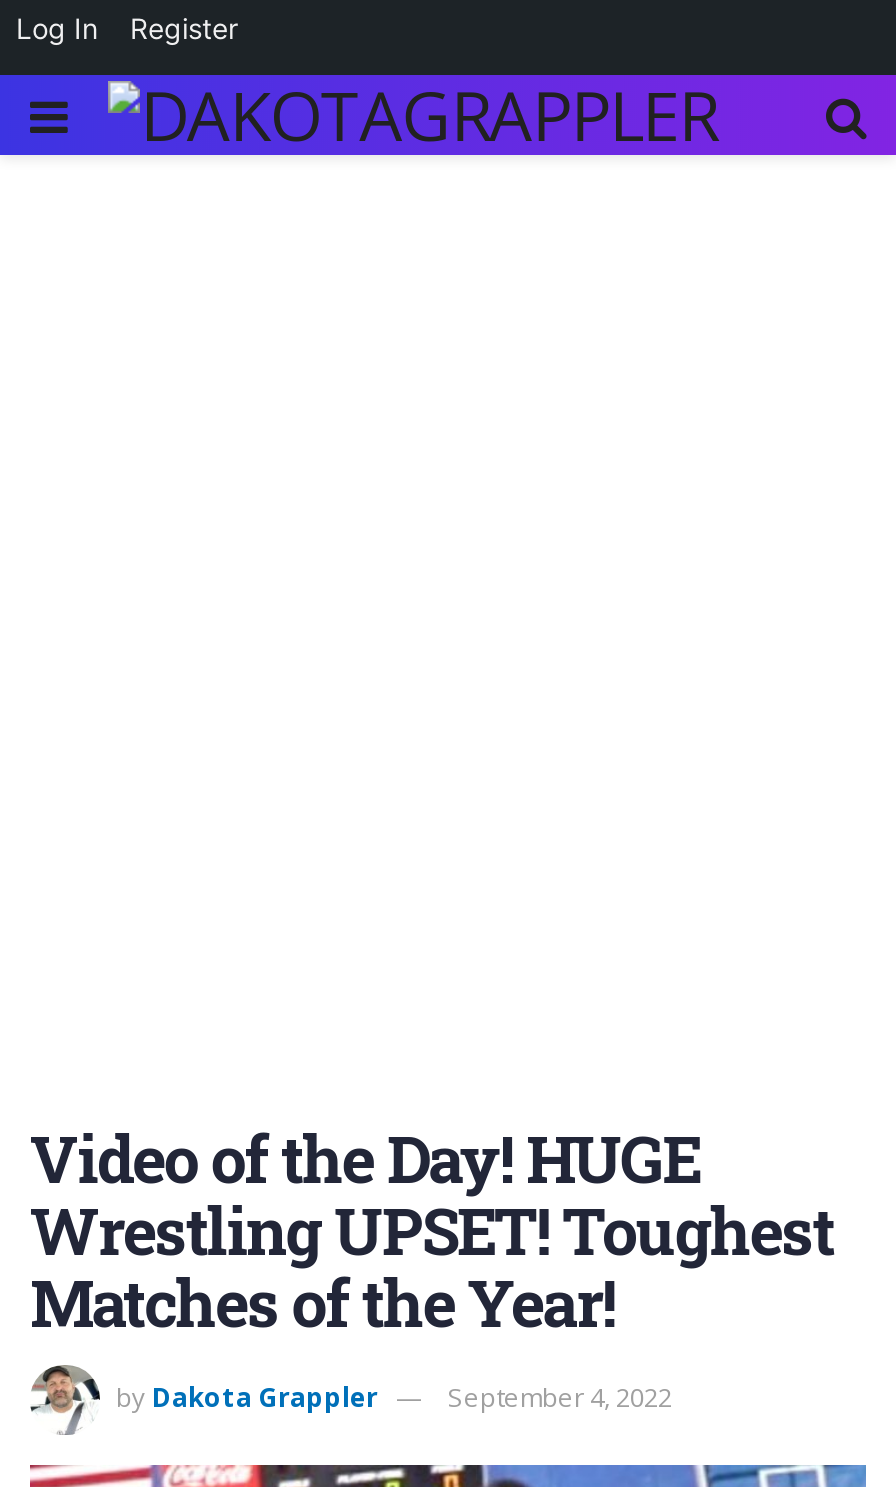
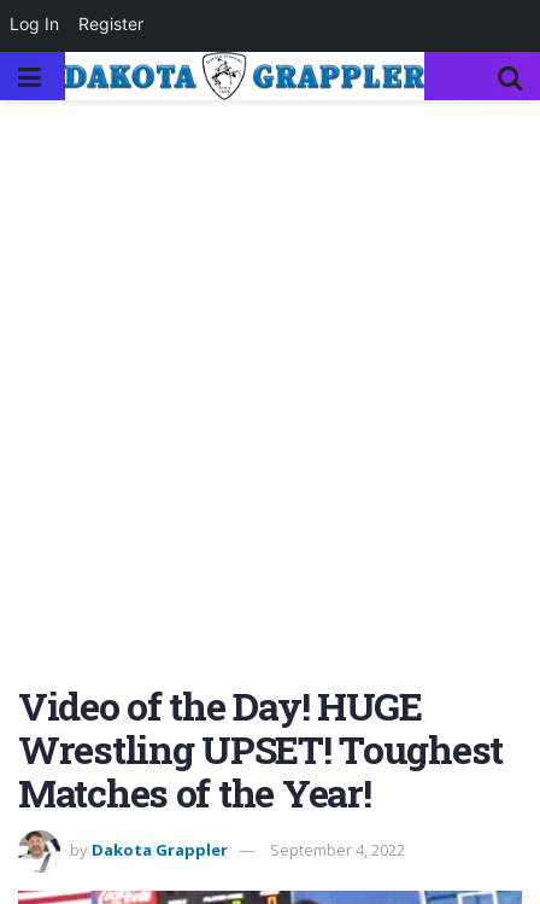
[108,73,720,157] [image] -> [64,51,432,101] [image]

